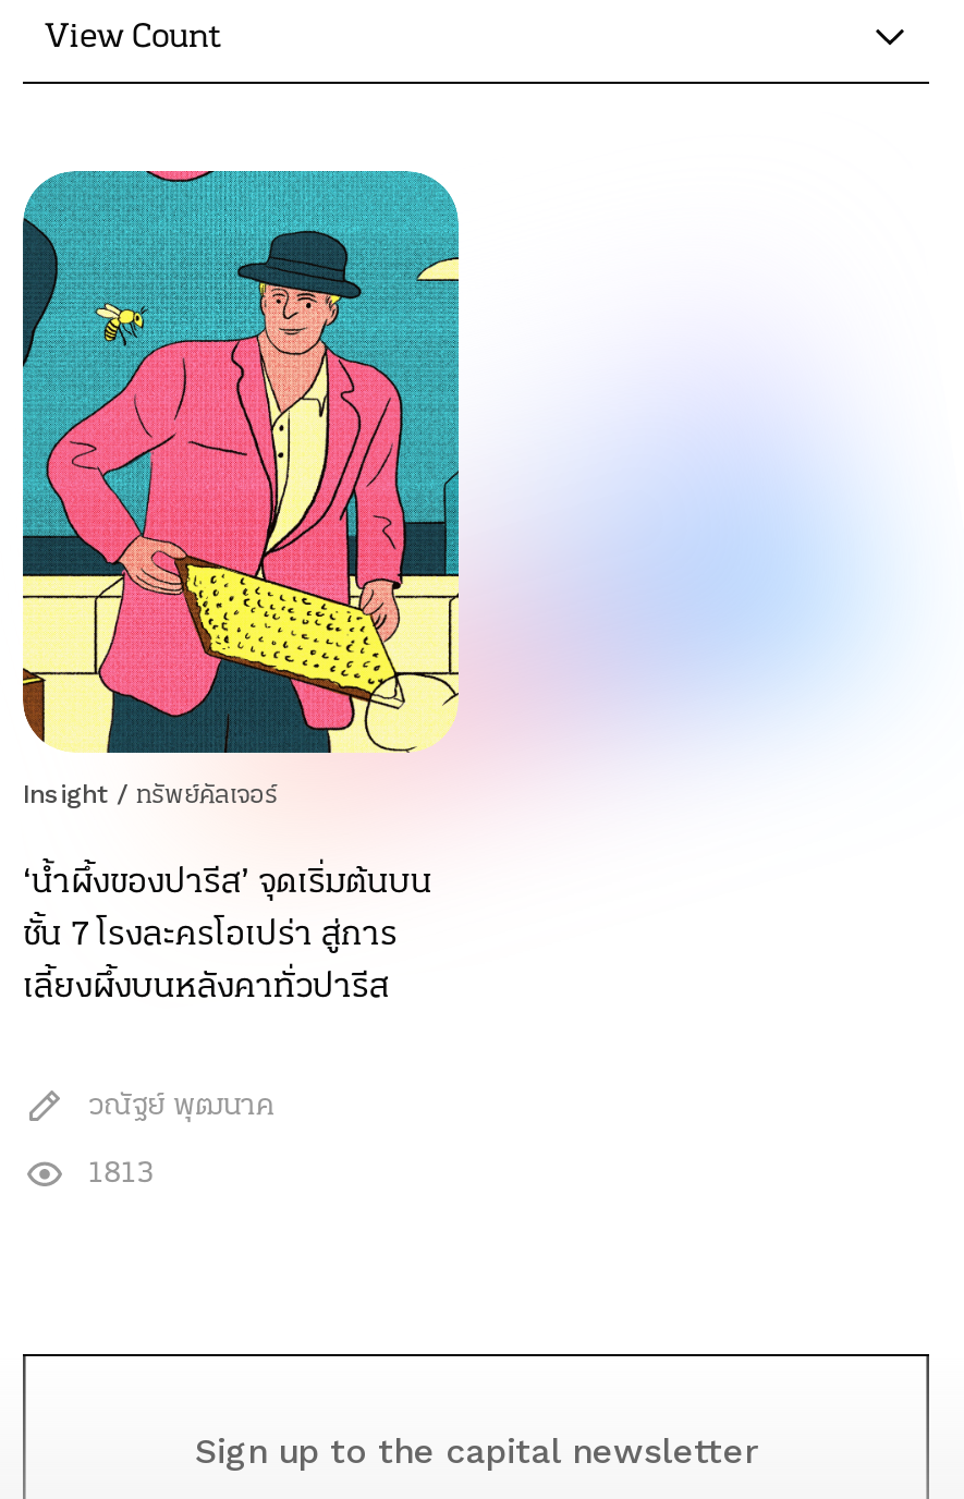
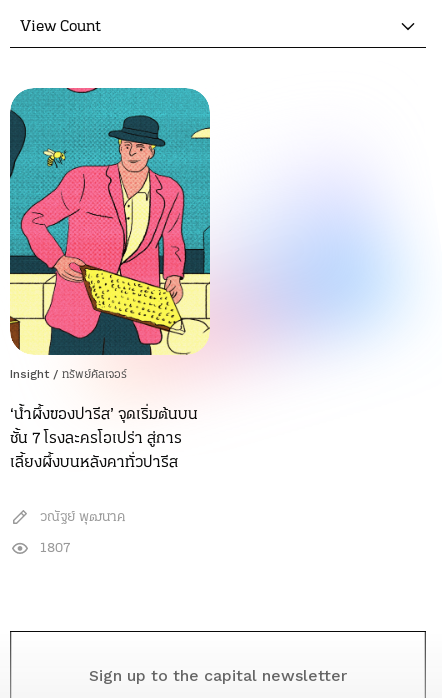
[88,1151,154,1197] 1813 -> [40,538,70,559] 1807

